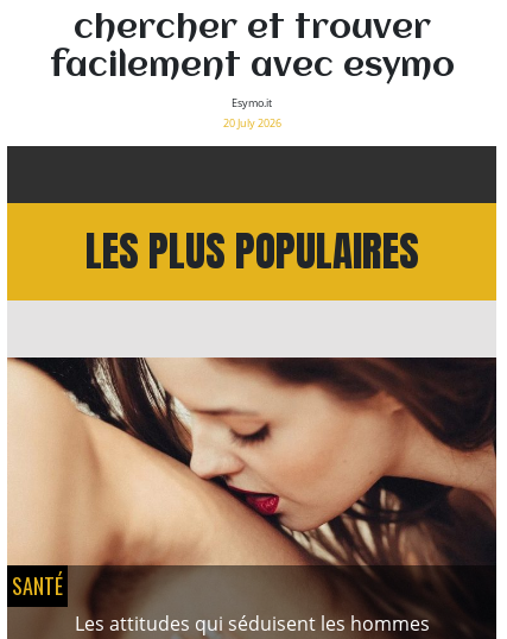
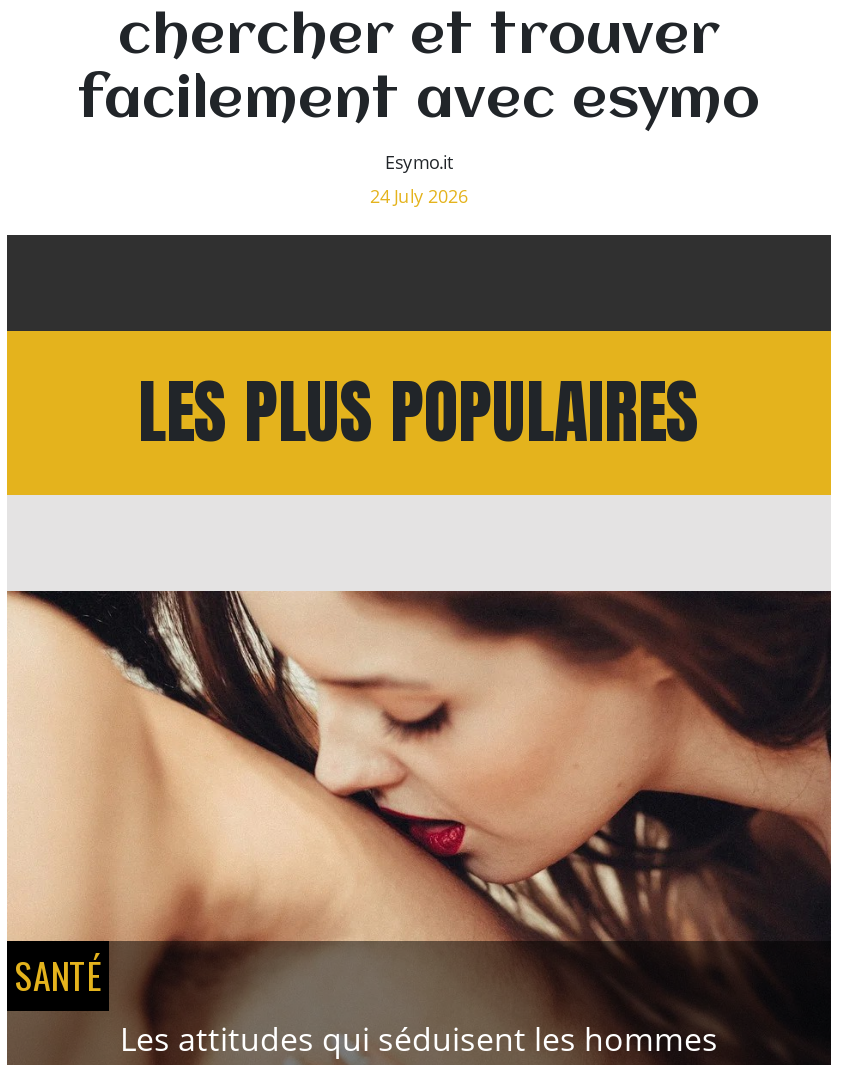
[223,115,281,131] 20 July 2026 -> [370,183,468,209] 24 July 2026

